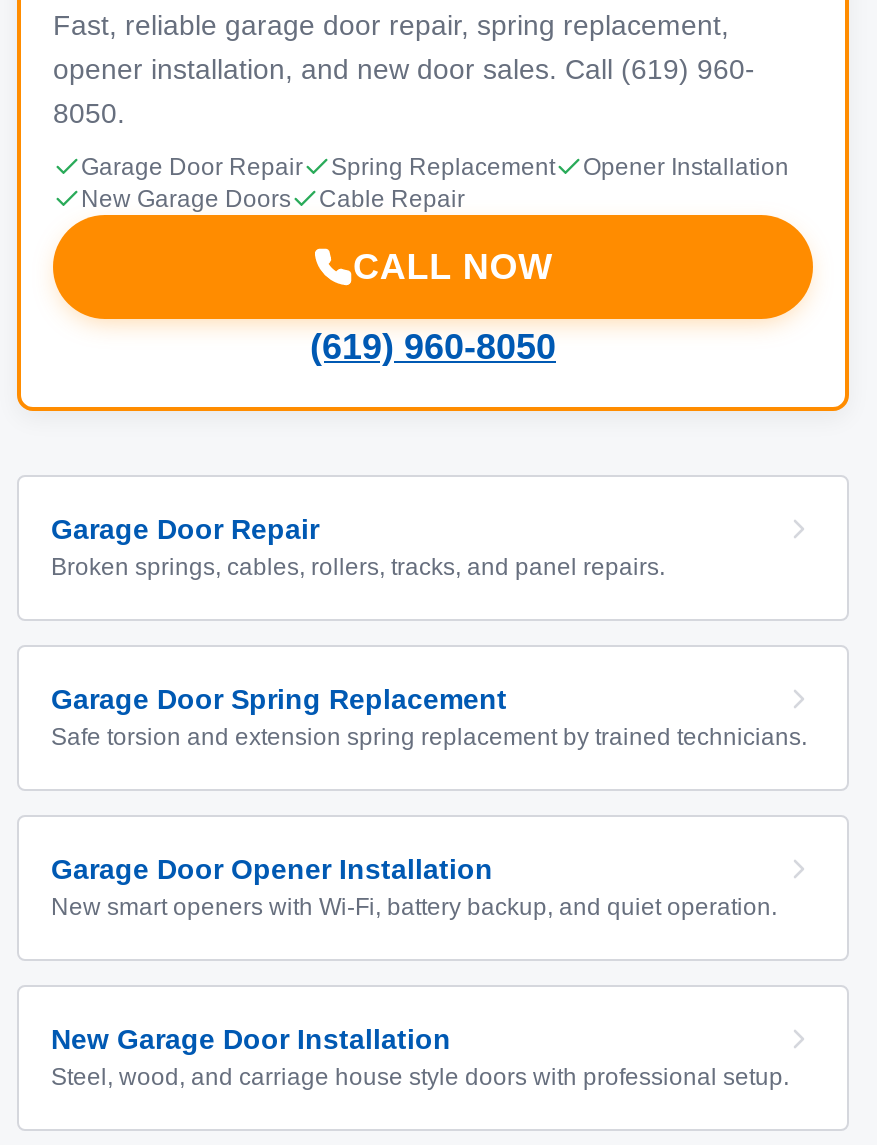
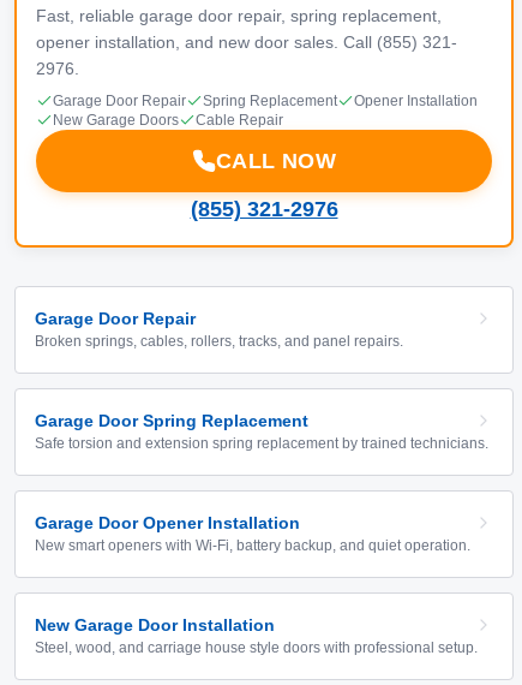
[53,53,755,85] opener installation, and new door sales. Call (619) 960- -> [36,32,457,52] opener installation, and new door sales. Call (855) 321-
[53,97,125,129] 8050. -> [36,59,79,78] 2976.
[310,327,556,367] (619) 960-8050 -> [190,197,338,221] (855) 321-2976

